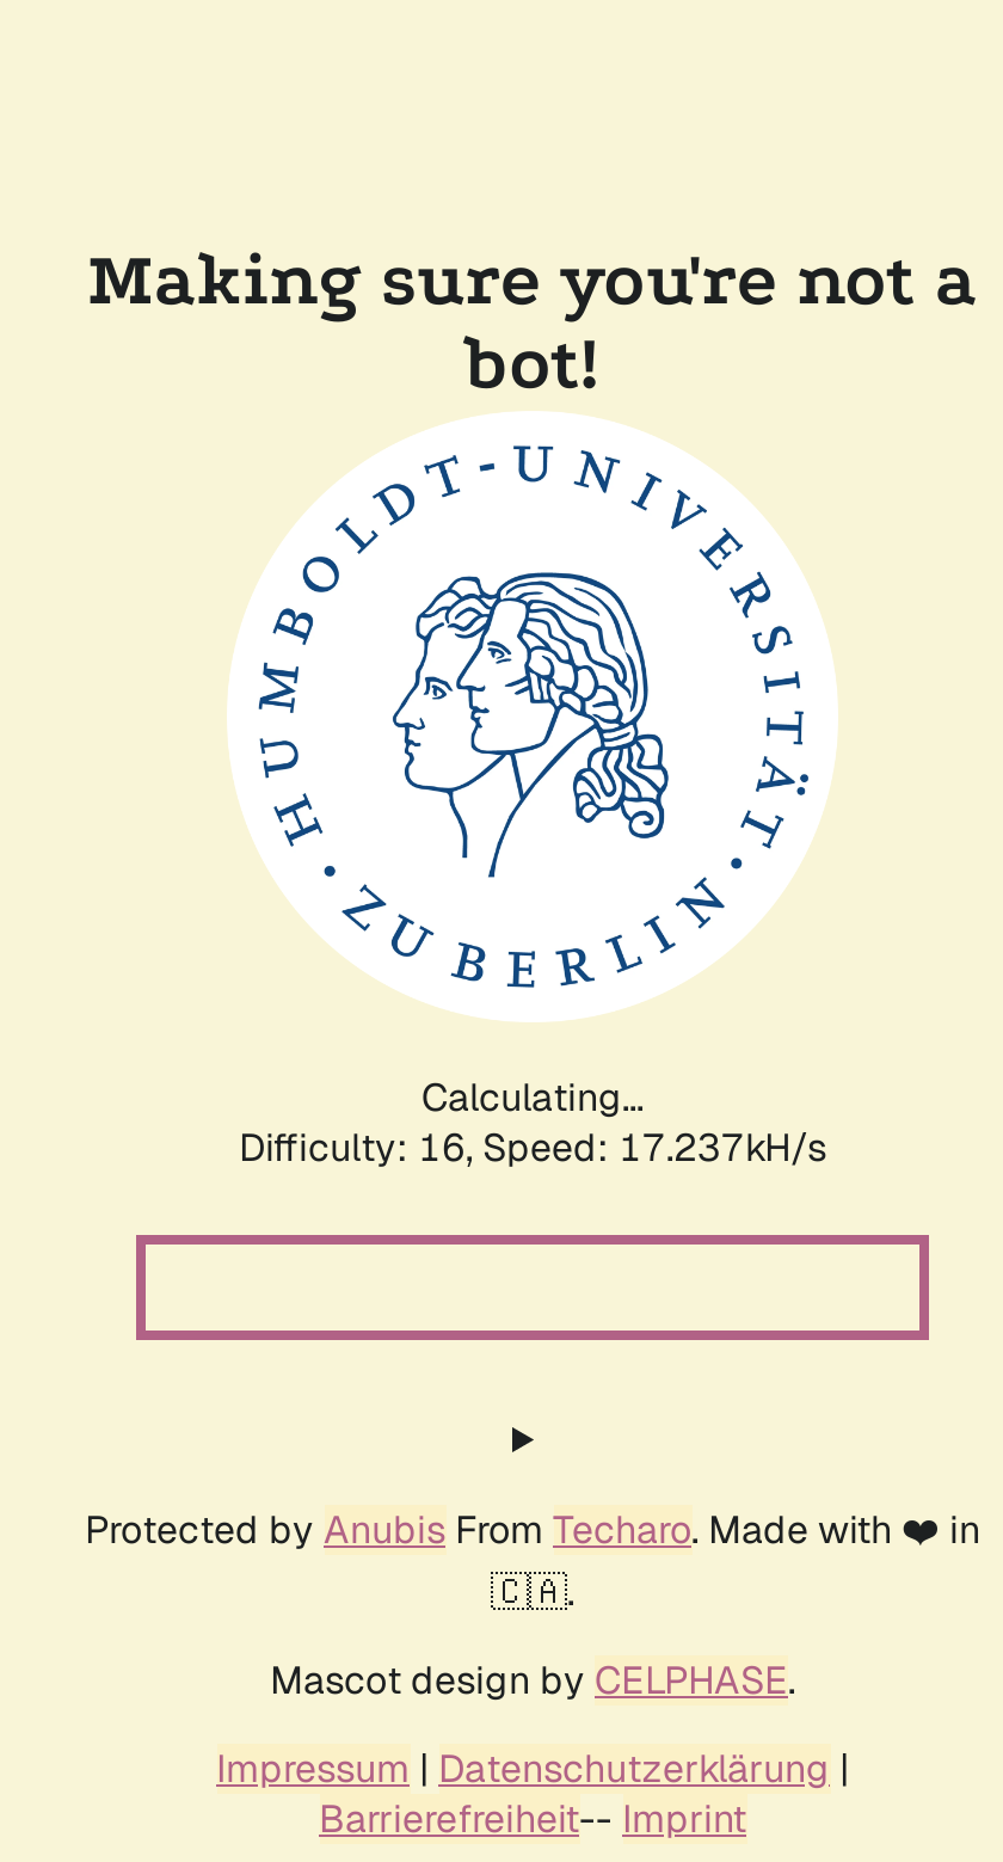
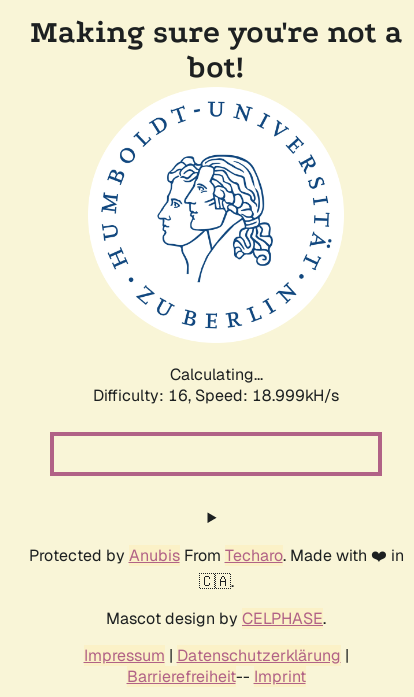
[239,1123,826,1173] Difficulty: 16, Speed: 17.237kH/s -> [93,385,339,406] Difficulty: 16, Speed: 18.999kH/s

